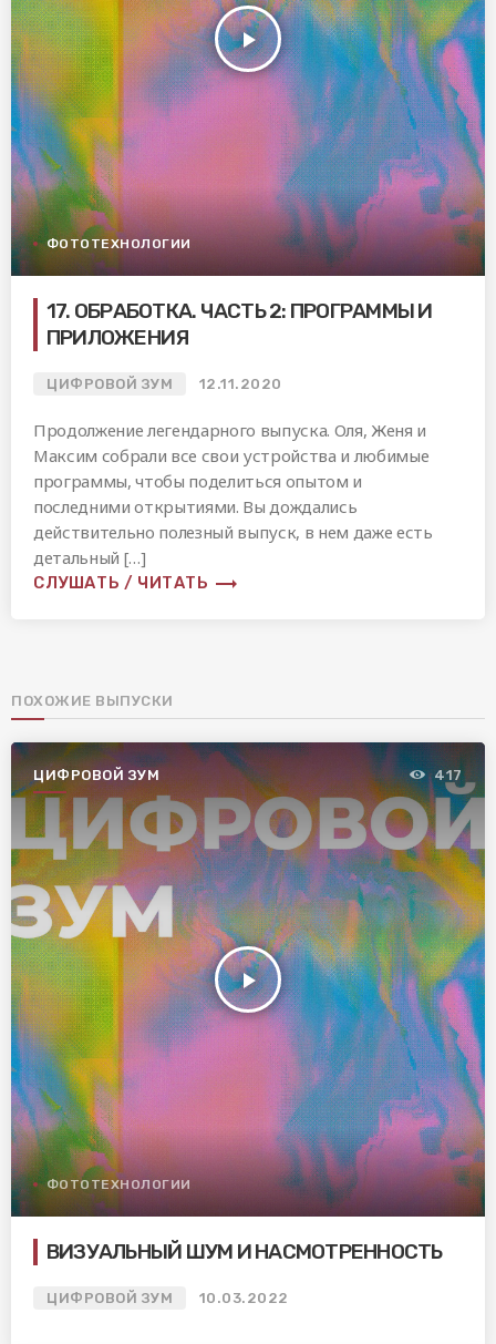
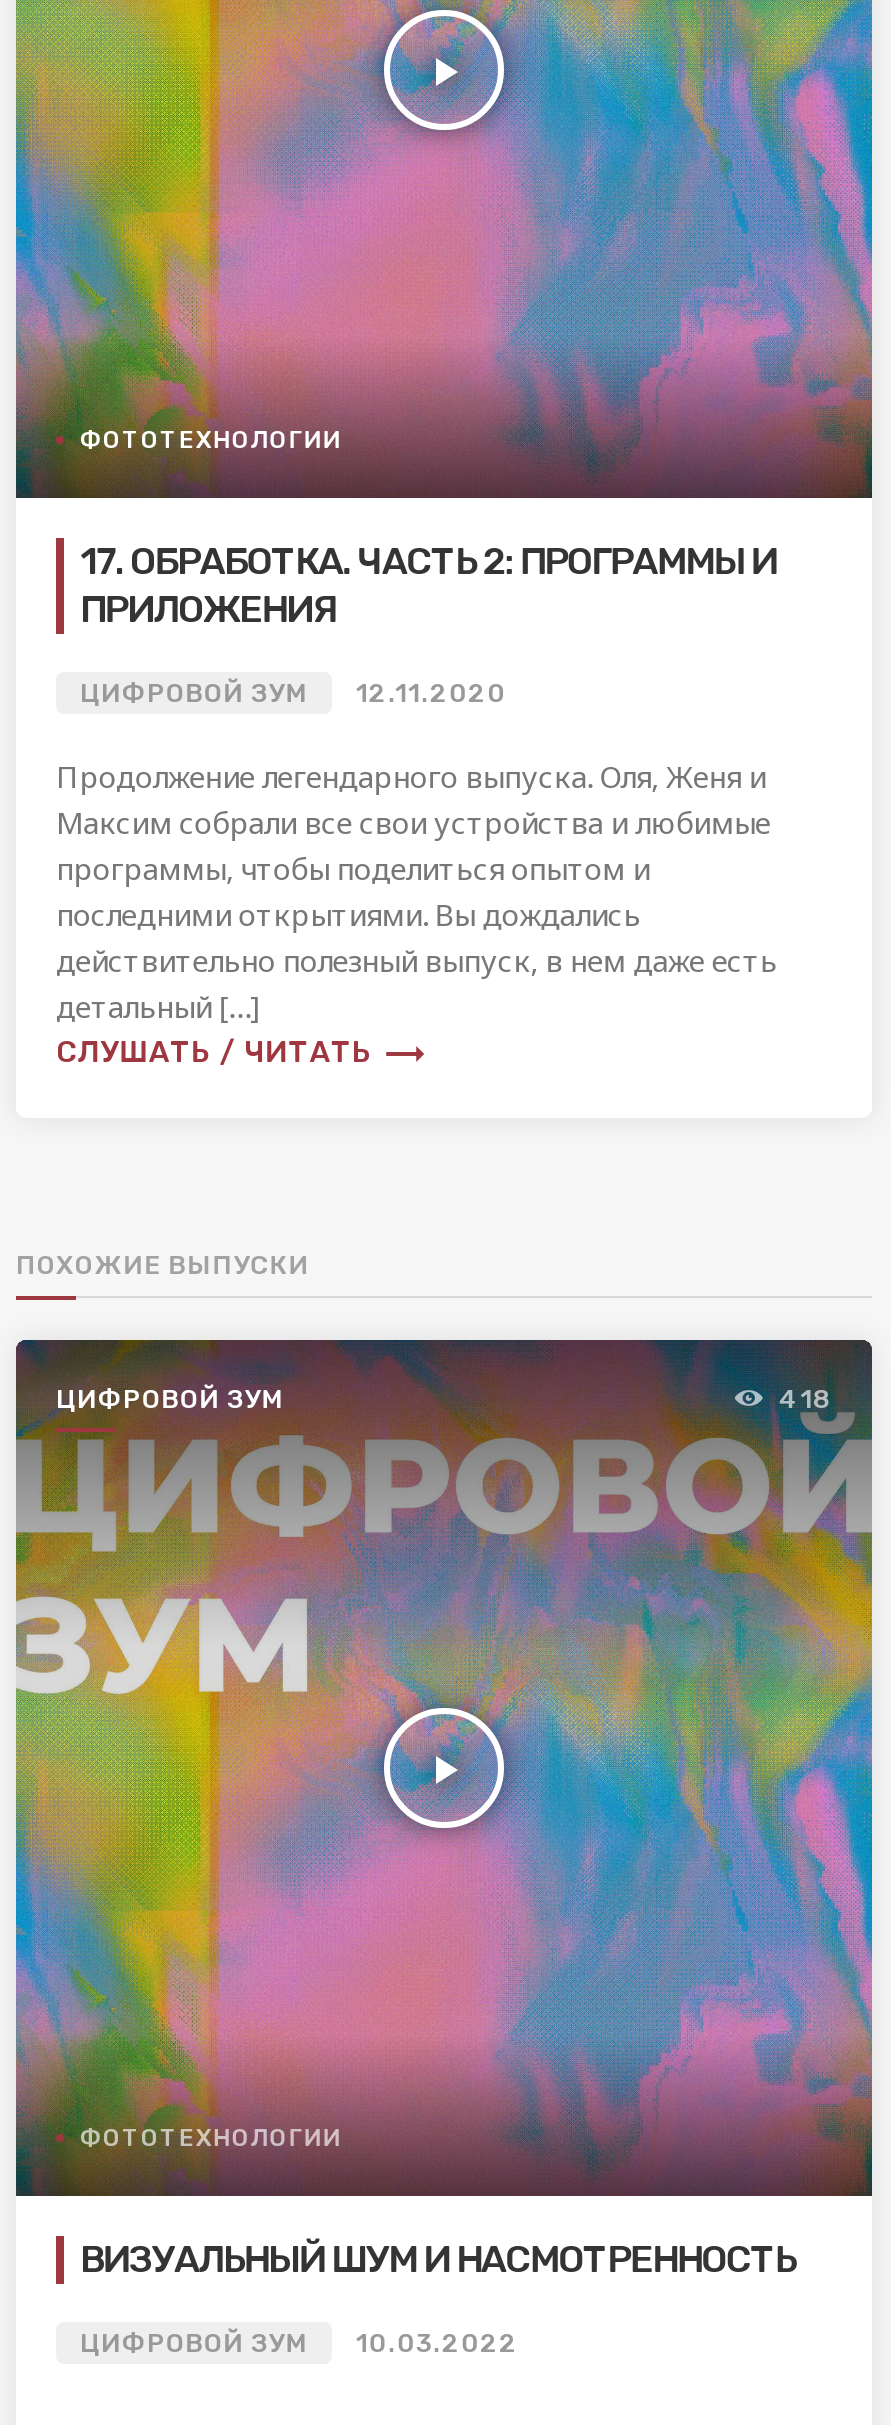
[431,767,463,783] 417 -> [772,1384,832,1414] 418

